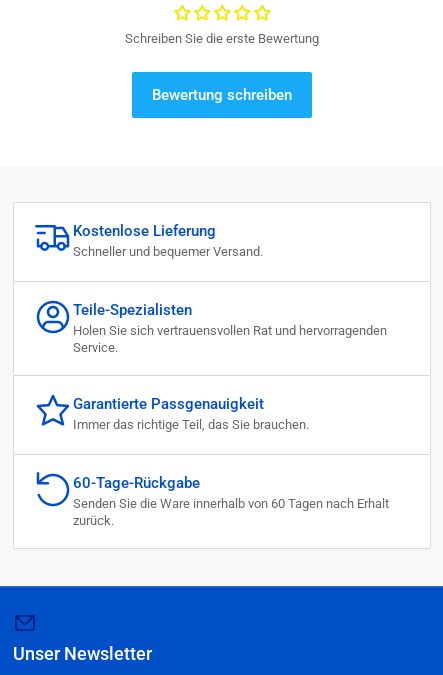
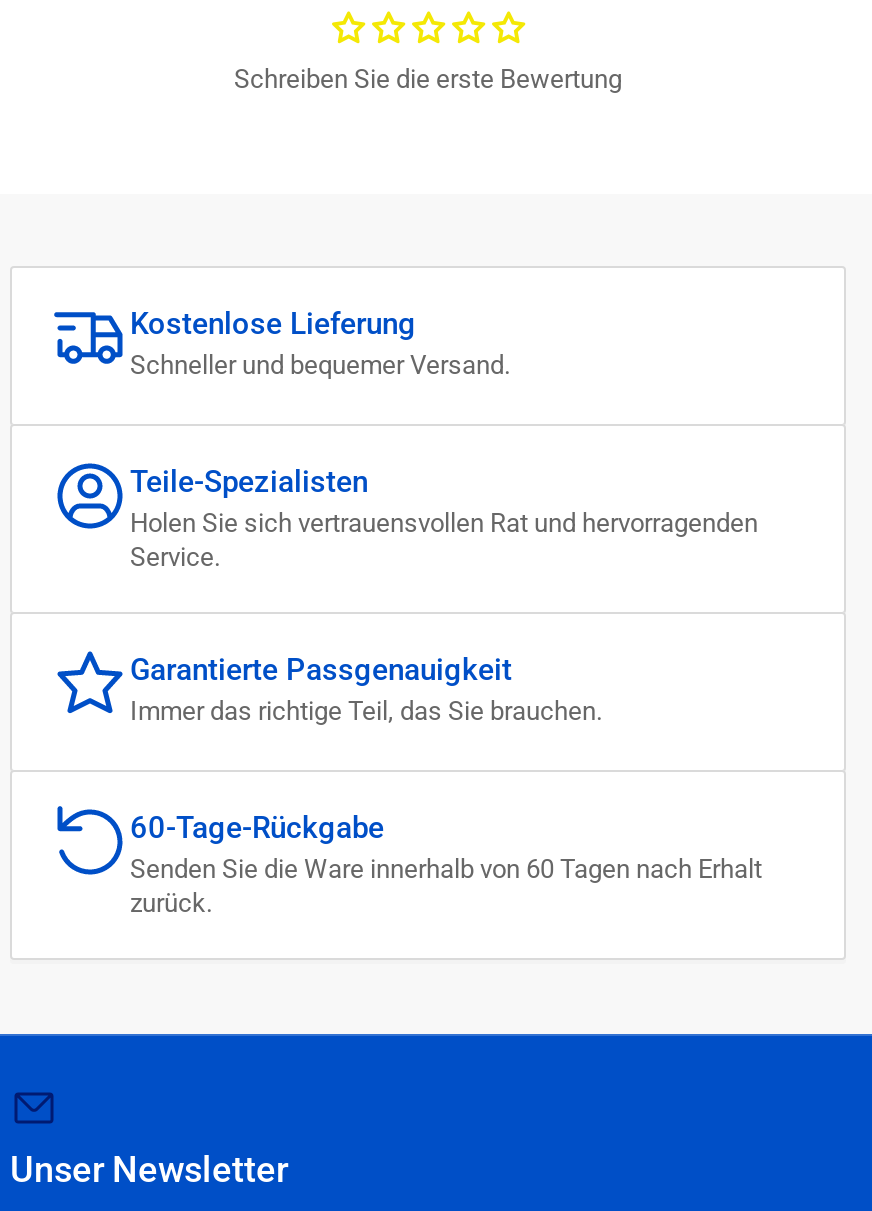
[152,86,292,104] Bewertung schreiben -> none

